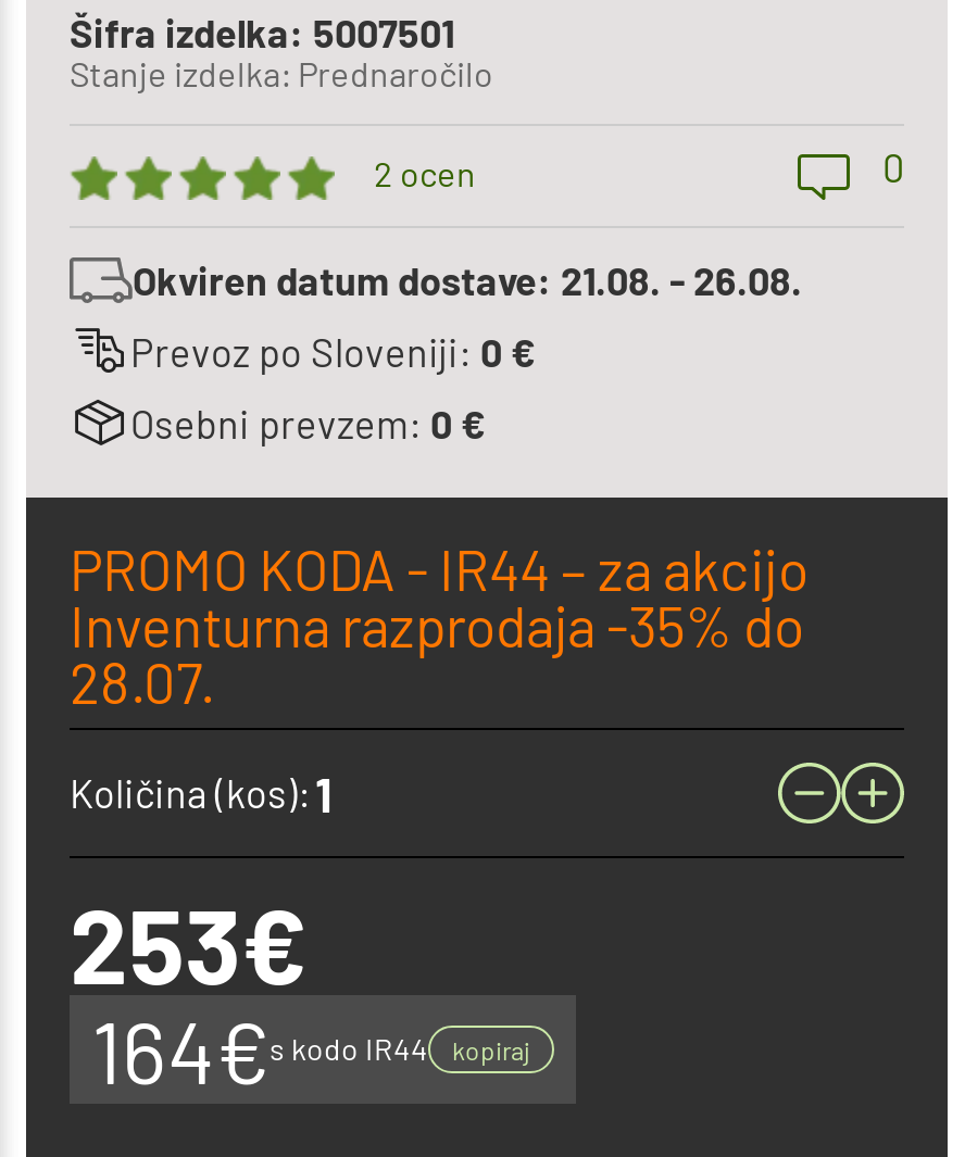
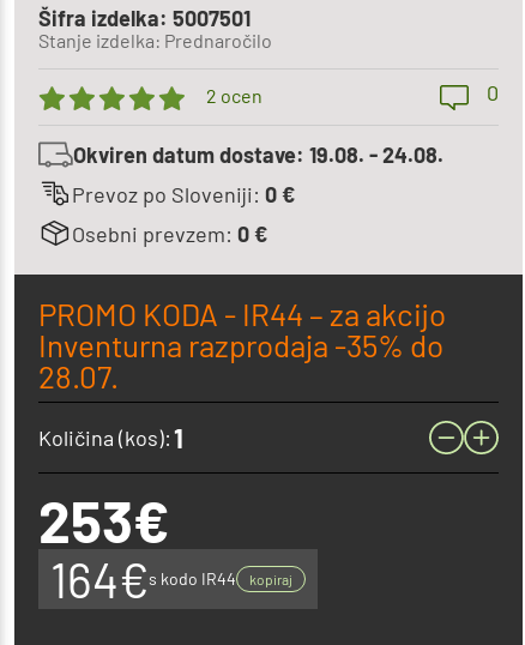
[133,255,802,303] Okviren datum dostave: 21.08. - 26.08. -> [73,141,443,167] Okviren datum dostave: 19.08. - 24.08.

